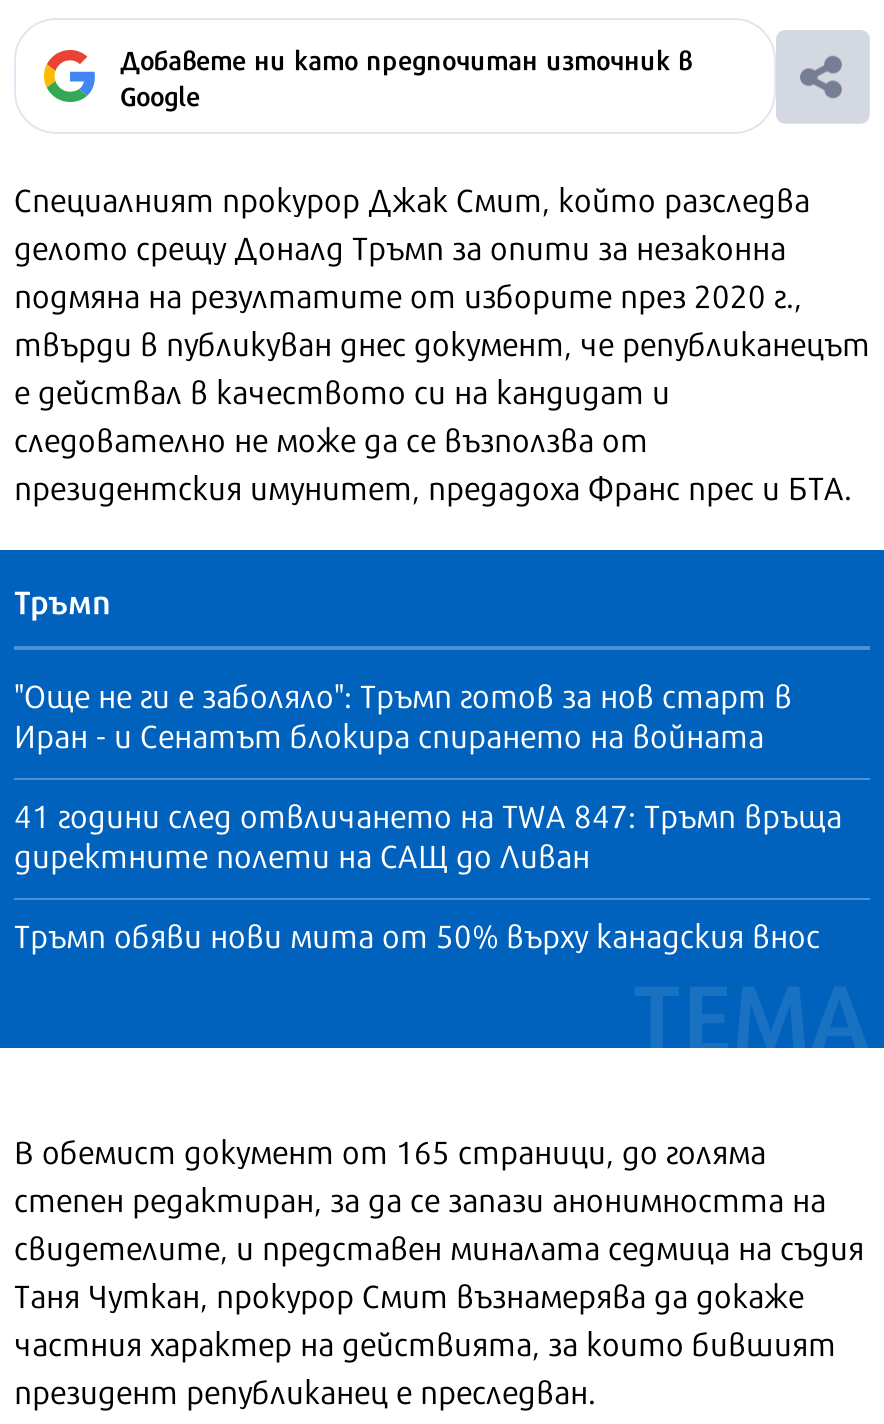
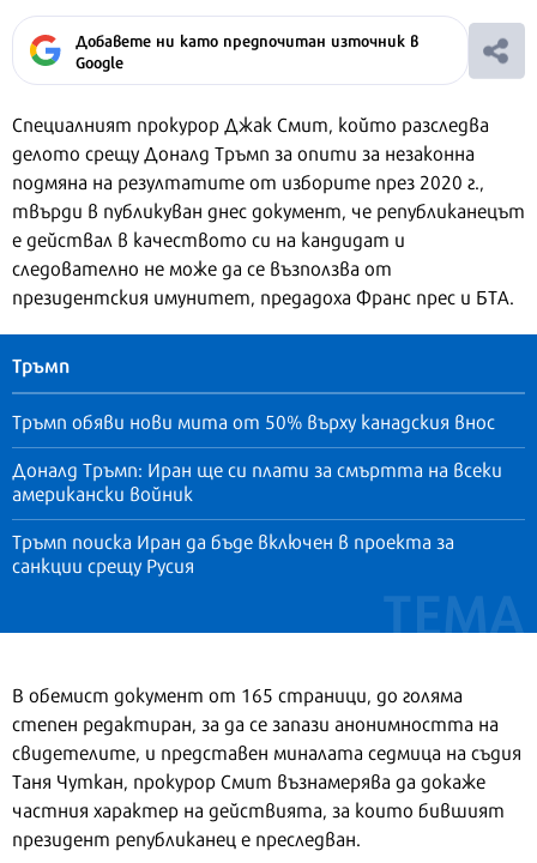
[14,670,842,878] "Още не ги е заболяло": Тръмп готов за нов старт в | Иран - и Сенатът блокира спирането на войната | 41 години след отвличането на TWA 847: Тръмп връща | директните полети на САЩ до Ливан -> none
moved [14,910,820,958] -> [12,406,495,435]: Тръмп обяви нови мита от 50% върху канадския внос
none -> [12,454,502,579] Доналд Тръмп: Иран ще си плати за смъртта на всеки | американски войник | Тръмп поиска Иран да бъде включен в проекта за | санкции срещу Русия

